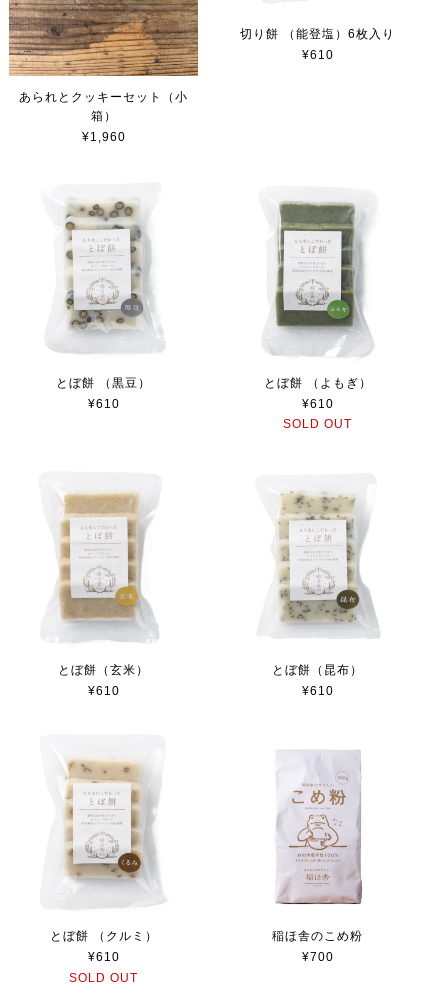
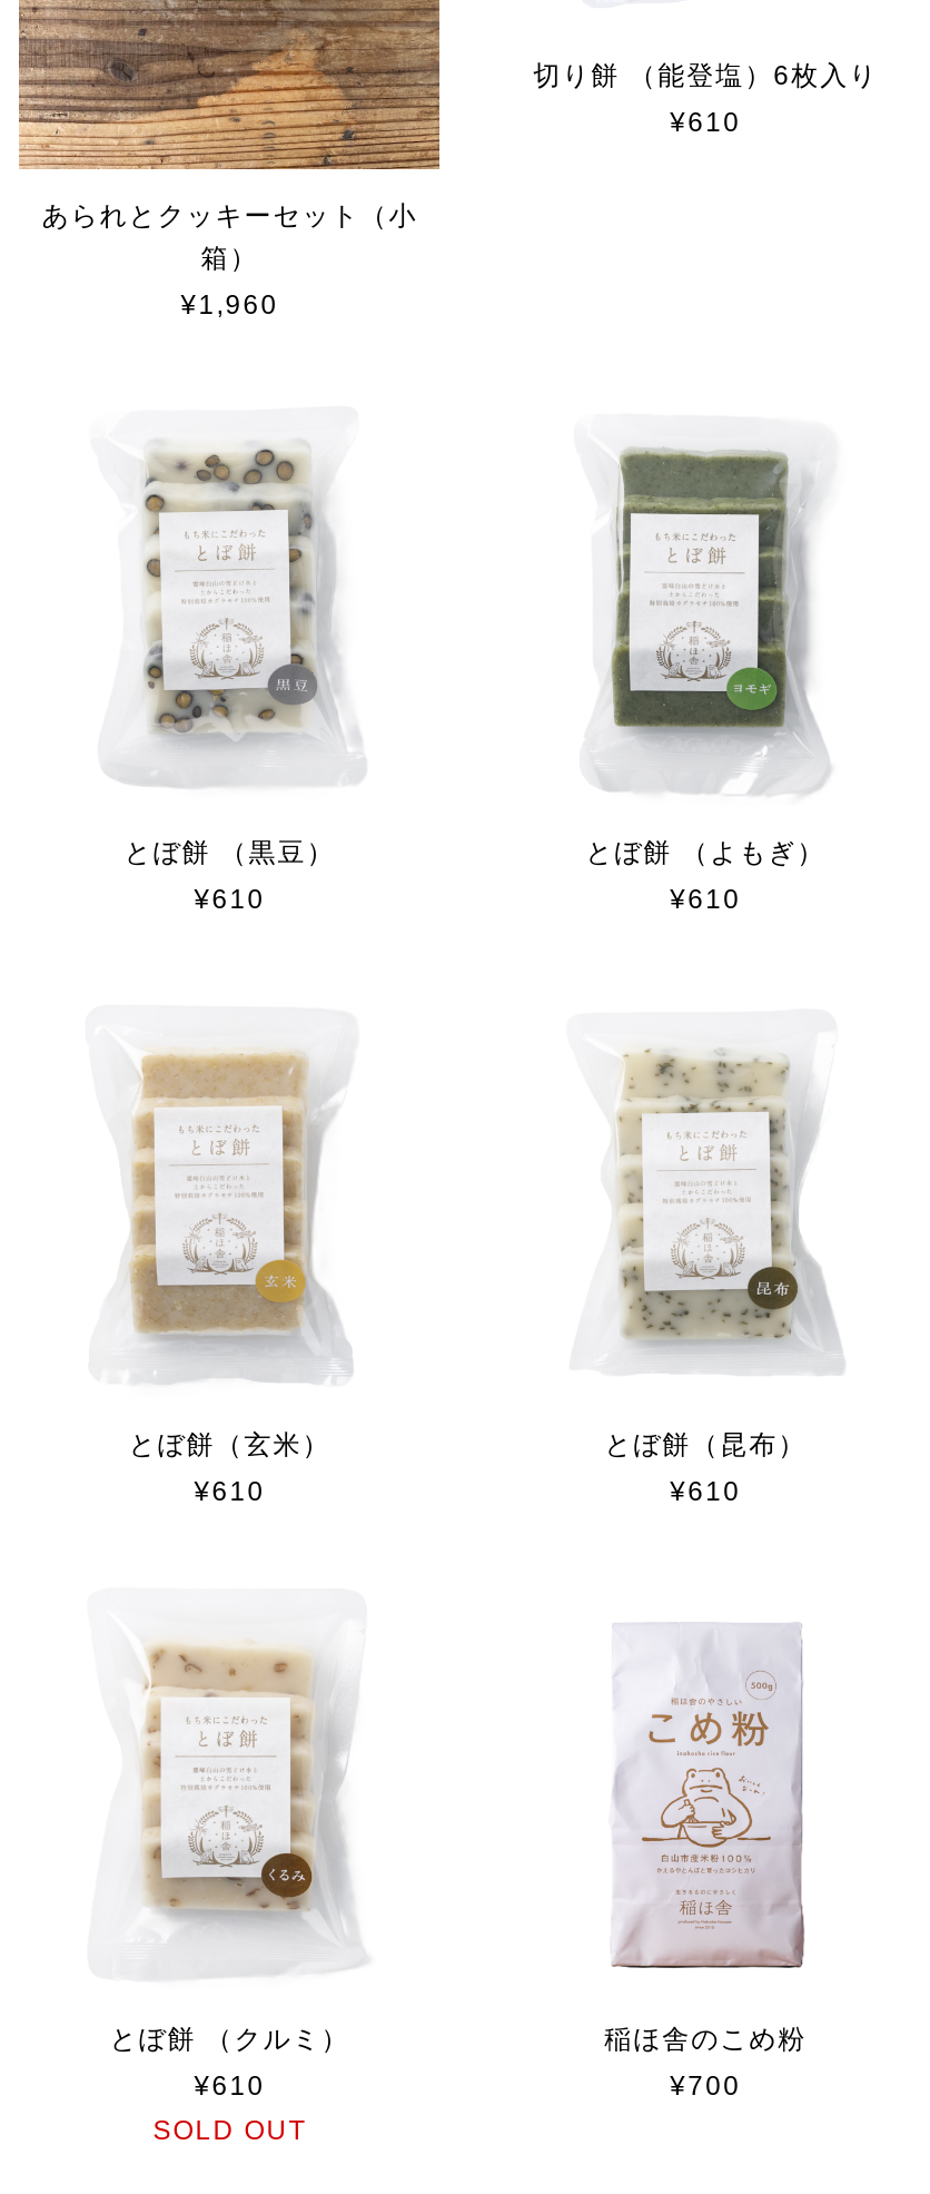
[283,417,352,431] SOLD OUT -> none

